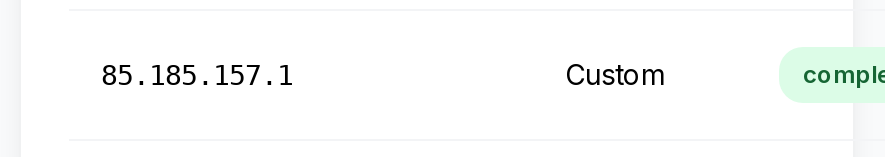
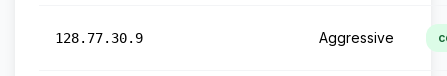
[101,57,663,91] 85.185.157.1 | Custom -> [55,29,394,46] 128.77.30.9 | Aggressive

